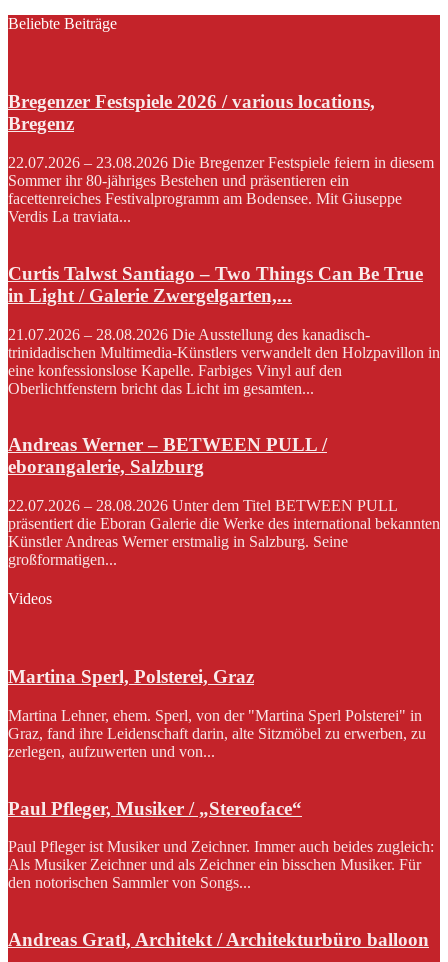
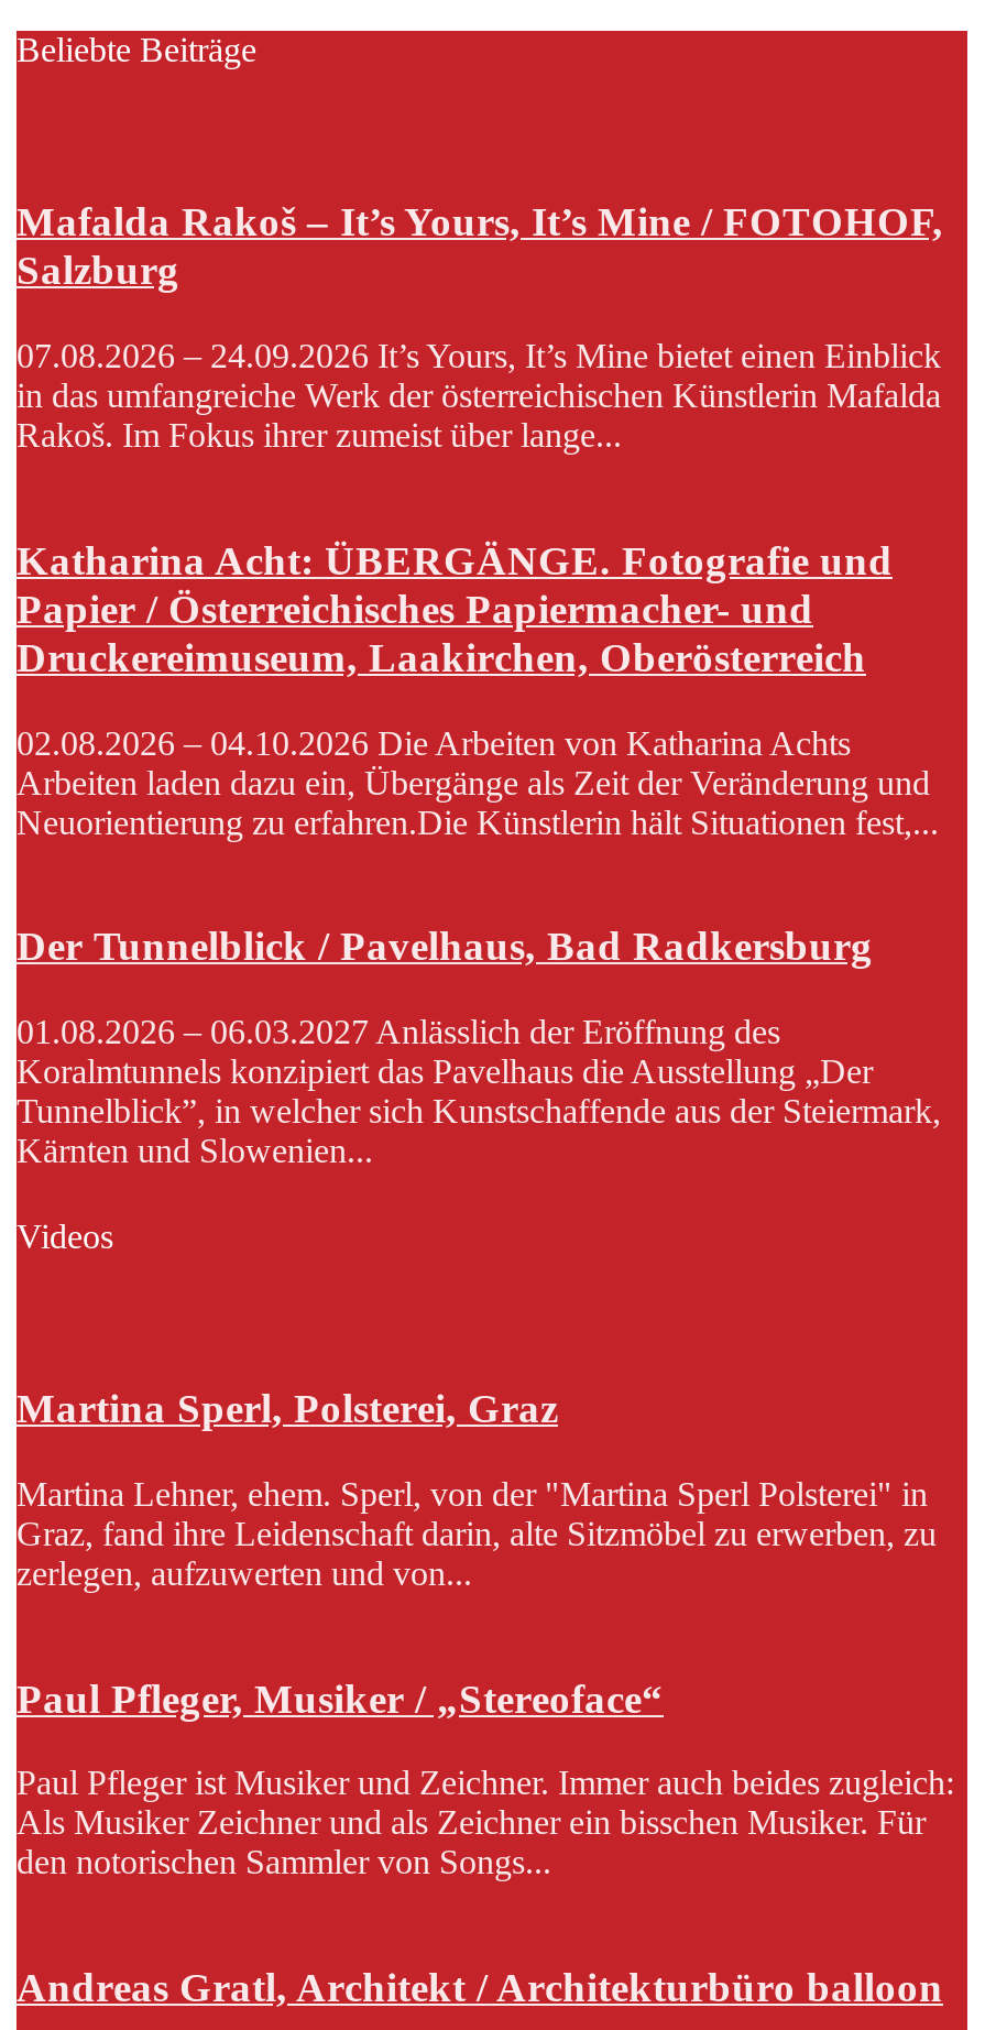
[8,91,375,134] Bregenzer Festspiele 2026 / various locations, | Bregenz -> [17,199,943,294] Mafalda Rakoš – It’s Yours, It’s Mine / FOTOHOF, | Salzburg
[8,154,434,225] 22.07.2026 – 23.08.2026 Die Bregenzer Festspiele feiern in diesem | Sommer ihr 80-jähriges Bestehen und präsentieren ein | facettenreiches Festivalprogramm am Bodensee. Mit Giuseppe | Verdis La traviata... -> [17,337,941,454] 07.08.2026 – 24.09.2026 It’s Yours, It’s Mine bietet einen Einblick | in das umfangreiche Werk der österreichischen Künstlerin Mafalda | Rakoš. Im Fokus ihrer zumeist über lange...
[8,263,423,306] Curtis Talwst Santiago – Two Things Can Be True | in Light / Galerie Zwergelgarten,... -> [17,537,893,680] Katharina Acht: ÜBERGÄNGE. Fotografie und | Papier / Österreichisches Papiermacher- und | Druckereimuseum, Laakirchen, Oberösterreich
[8,325,440,396] 21.07.2026 – 28.08.2026 Die Ausstellung des kanadisch- | trinidadischen Multimedia-Künstlers verwandelt den Holzpavillon in | eine konfessionslose Kapelle. Farbiges Vinyl auf den | Oberlichtfenstern bricht das Licht im gesamten... -> [17,723,939,840] 02.08.2026 – 04.10.2026 Die Arbeiten von Katharina Achts | Arbeiten laden dazu ein, Übergänge als Zeit der Veränderung und | Neuorientierung zu erfahren.Die Künstlerin hält Situationen fest,...
[8,434,327,477] Andreas Werner – BETWEEN PULL / | eborangalerie, Salzburg -> [17,923,873,969] Der Tunnelblick / Pavelhaus, Bad Radkersburg
[8,497,440,568] 22.07.2026 – 28.08.2026 Unter dem Titel BETWEEN PULL | präsentiert die Eboran Galerie die Werke des international bekannten | Künstler Andreas Werner erstmalig in Salzburg. Seine | großformatigen... -> [17,1013,941,1169] 01.08.2026 – 06.03.2027 Anlässlich der Eröffnung des | Koralmtunnels konzipiert das Pavelhaus die Ausstellung „Der | Tunnelblick”, in welcher sich Kunstschaffende aus der Steiermark, | Kärnten und Slowenien...

